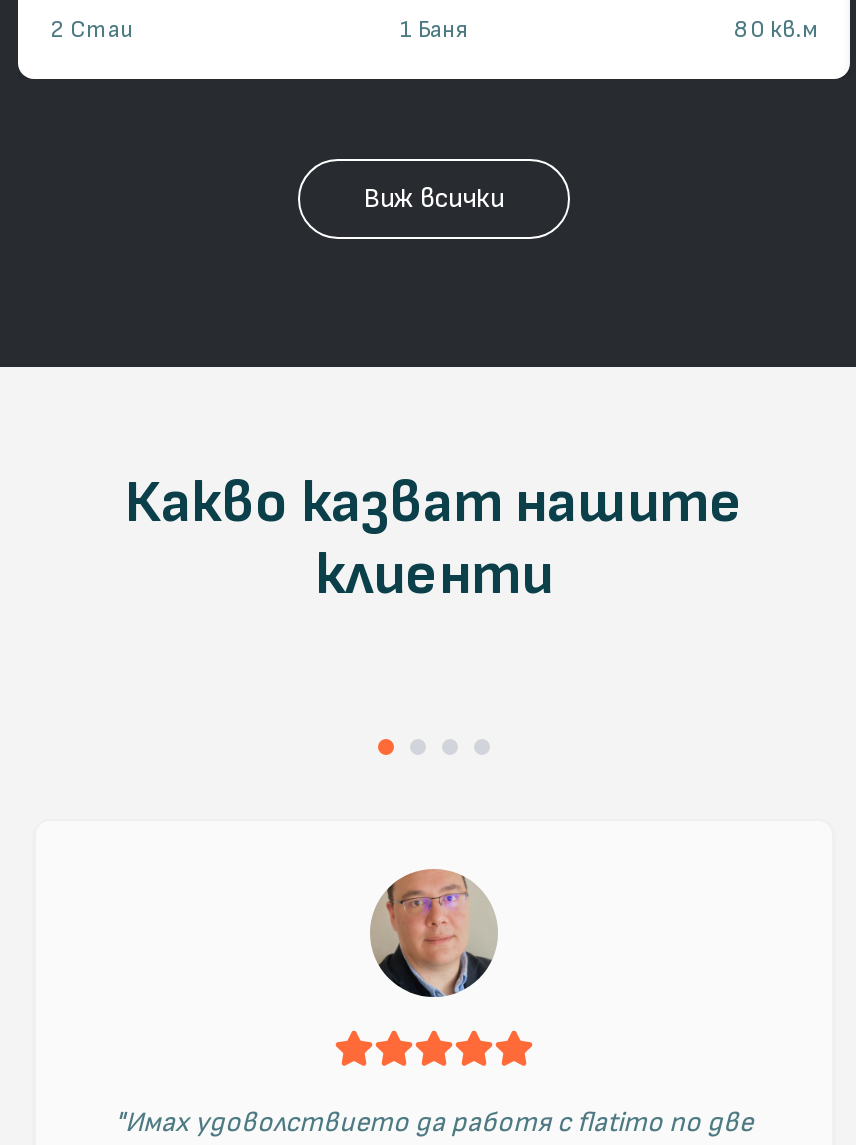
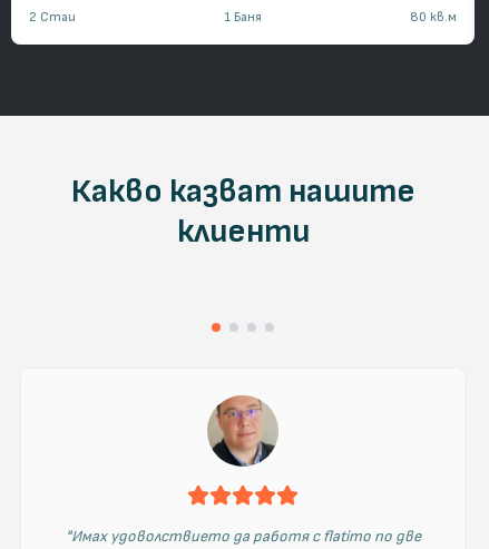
[364,181,504,215] Виж всички -> none

